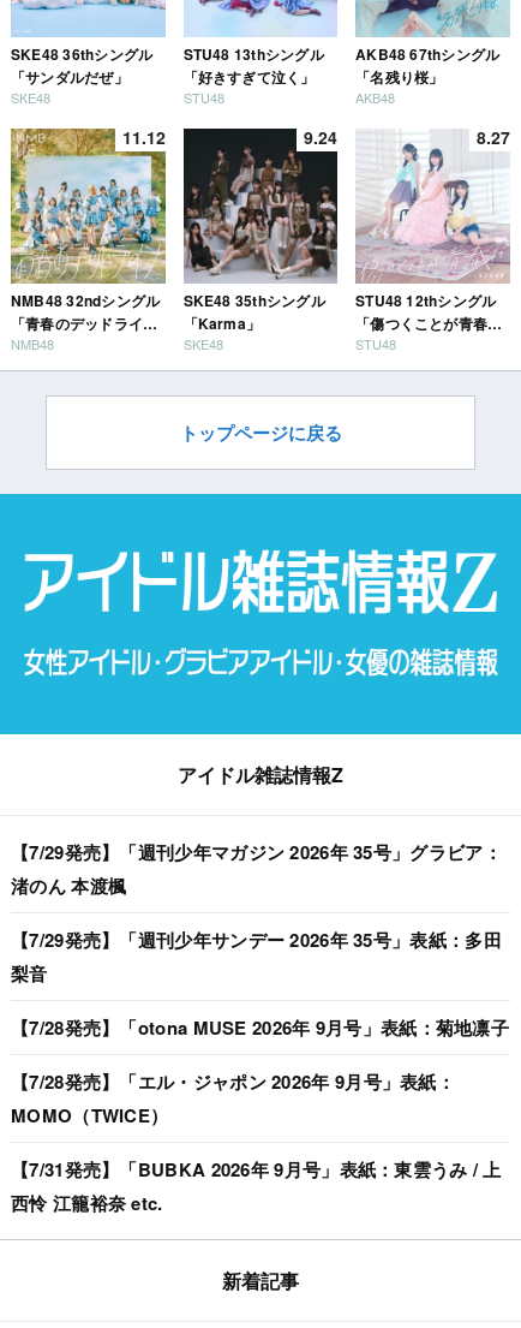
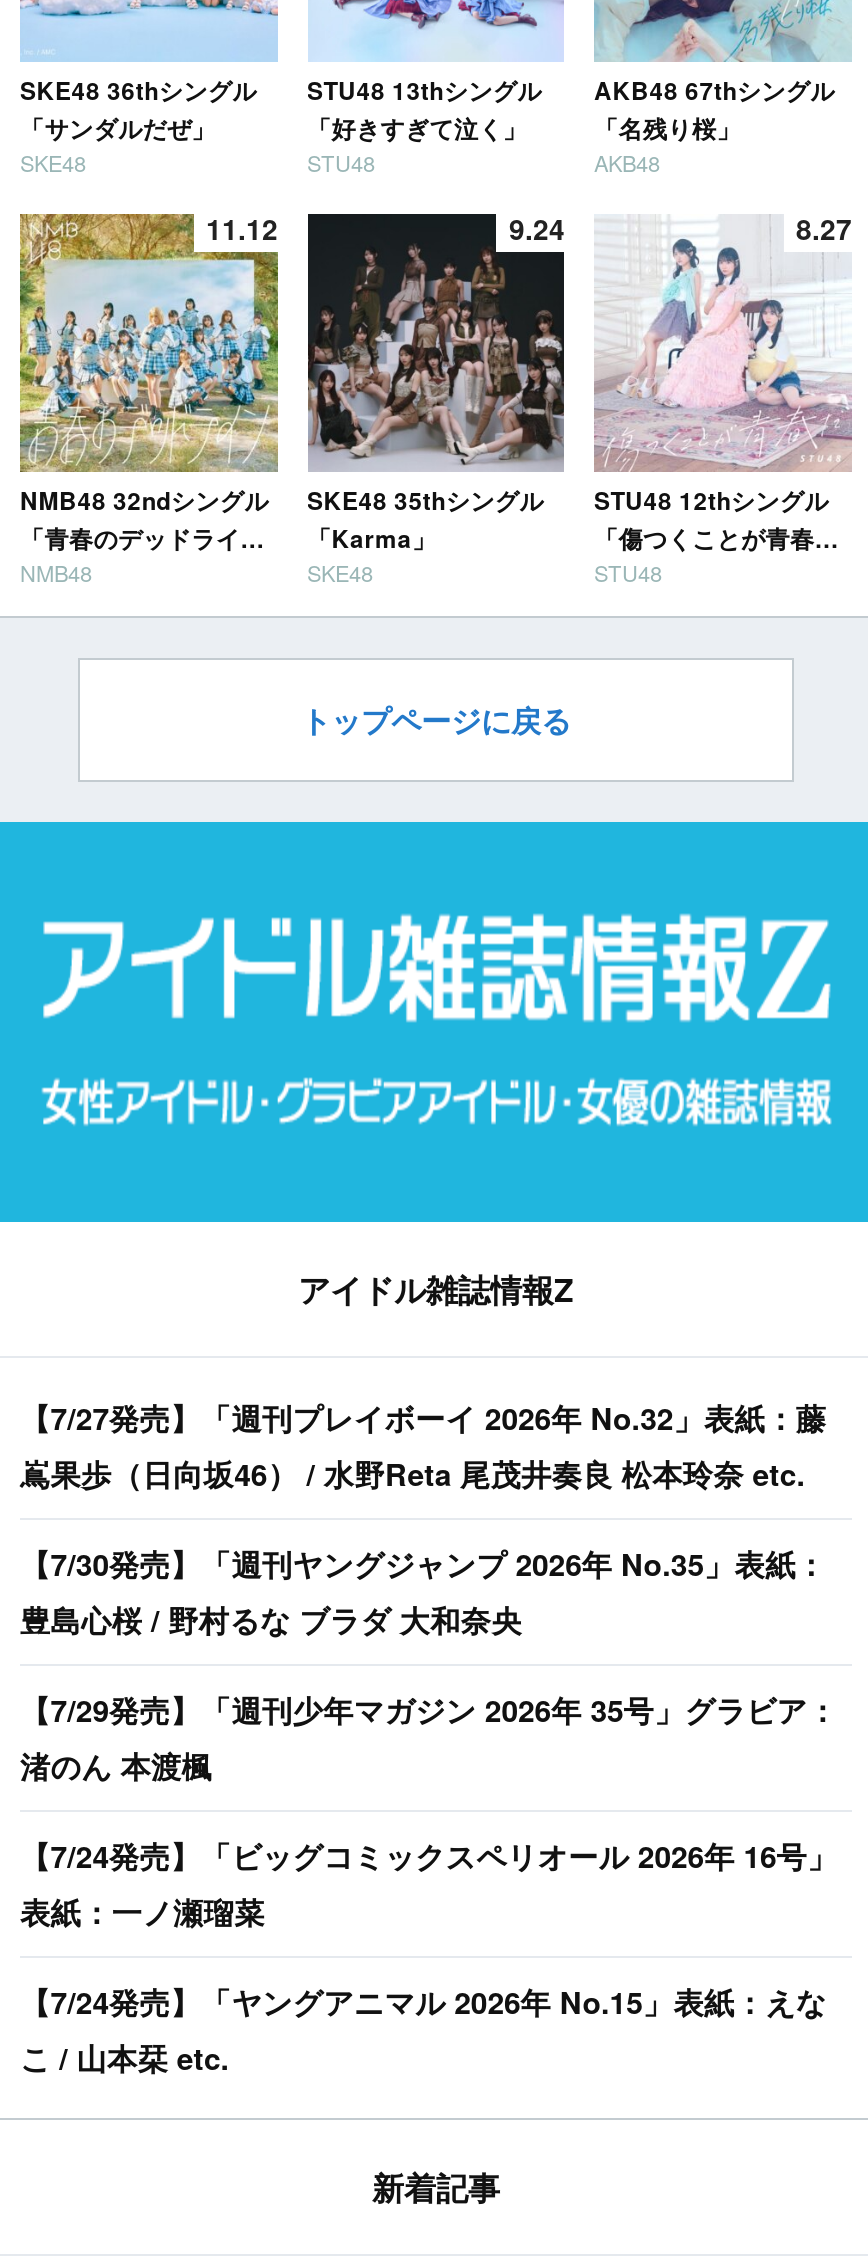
none -> [20,1397,826,1643] 【7/27発売】「週刊プレイボーイ 2026年 No.32」表紙：藤 | 嶌果歩（日向坂46） / 水野Reta 尾茂井奏良 松本玲奈 etc. | 【7/30発売】「週刊ヤングジャンプ 2026年 No.35」表紙： | 豊島心桜 / 野村るな ブラダ 大和奈央
moved [11,839,502,899] -> [20,1689,838,1789]: 【7/29発売】「週刊少年マガジン 2026年 35号」グラビア： | 渚のん 本渡楓
[11,927,509,1217] 【7/29発売】「週刊少年サンデー 2026年 35号」表紙：多田 | 梨音 | 【7/28発売】「otona MUSE 2026年 9月号」表紙：菊地凛子 | 【7/28発売】「エル・ジャポン 2026年 9月号」表紙： | MOMO（TWICE） | 【7/31発売】「BUBKA 2026年 9月号」表紙：東雲うみ / 上 | 西怜 江籠裕奈 etc. -> [20,1835,838,2081] 【7/24発売】「ビッグコミックスペリオール 2026年 16号」 | 表紙：一ノ瀬瑠菜 | 【7/24発売】「ヤングアニマル 2026年 No.15」表紙：えな | こ / 山本栞 etc.

